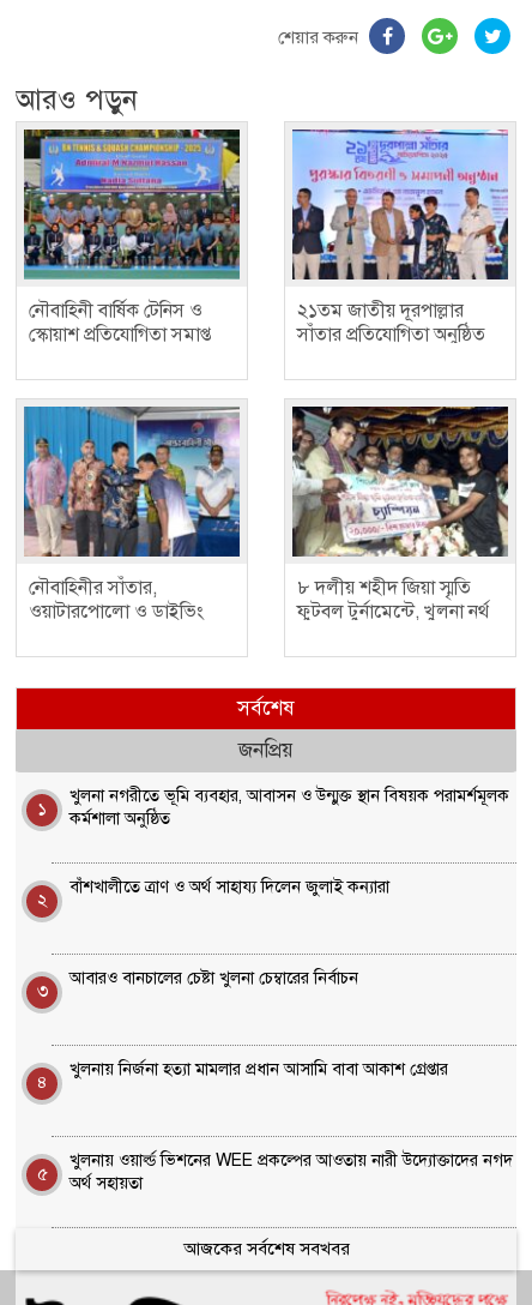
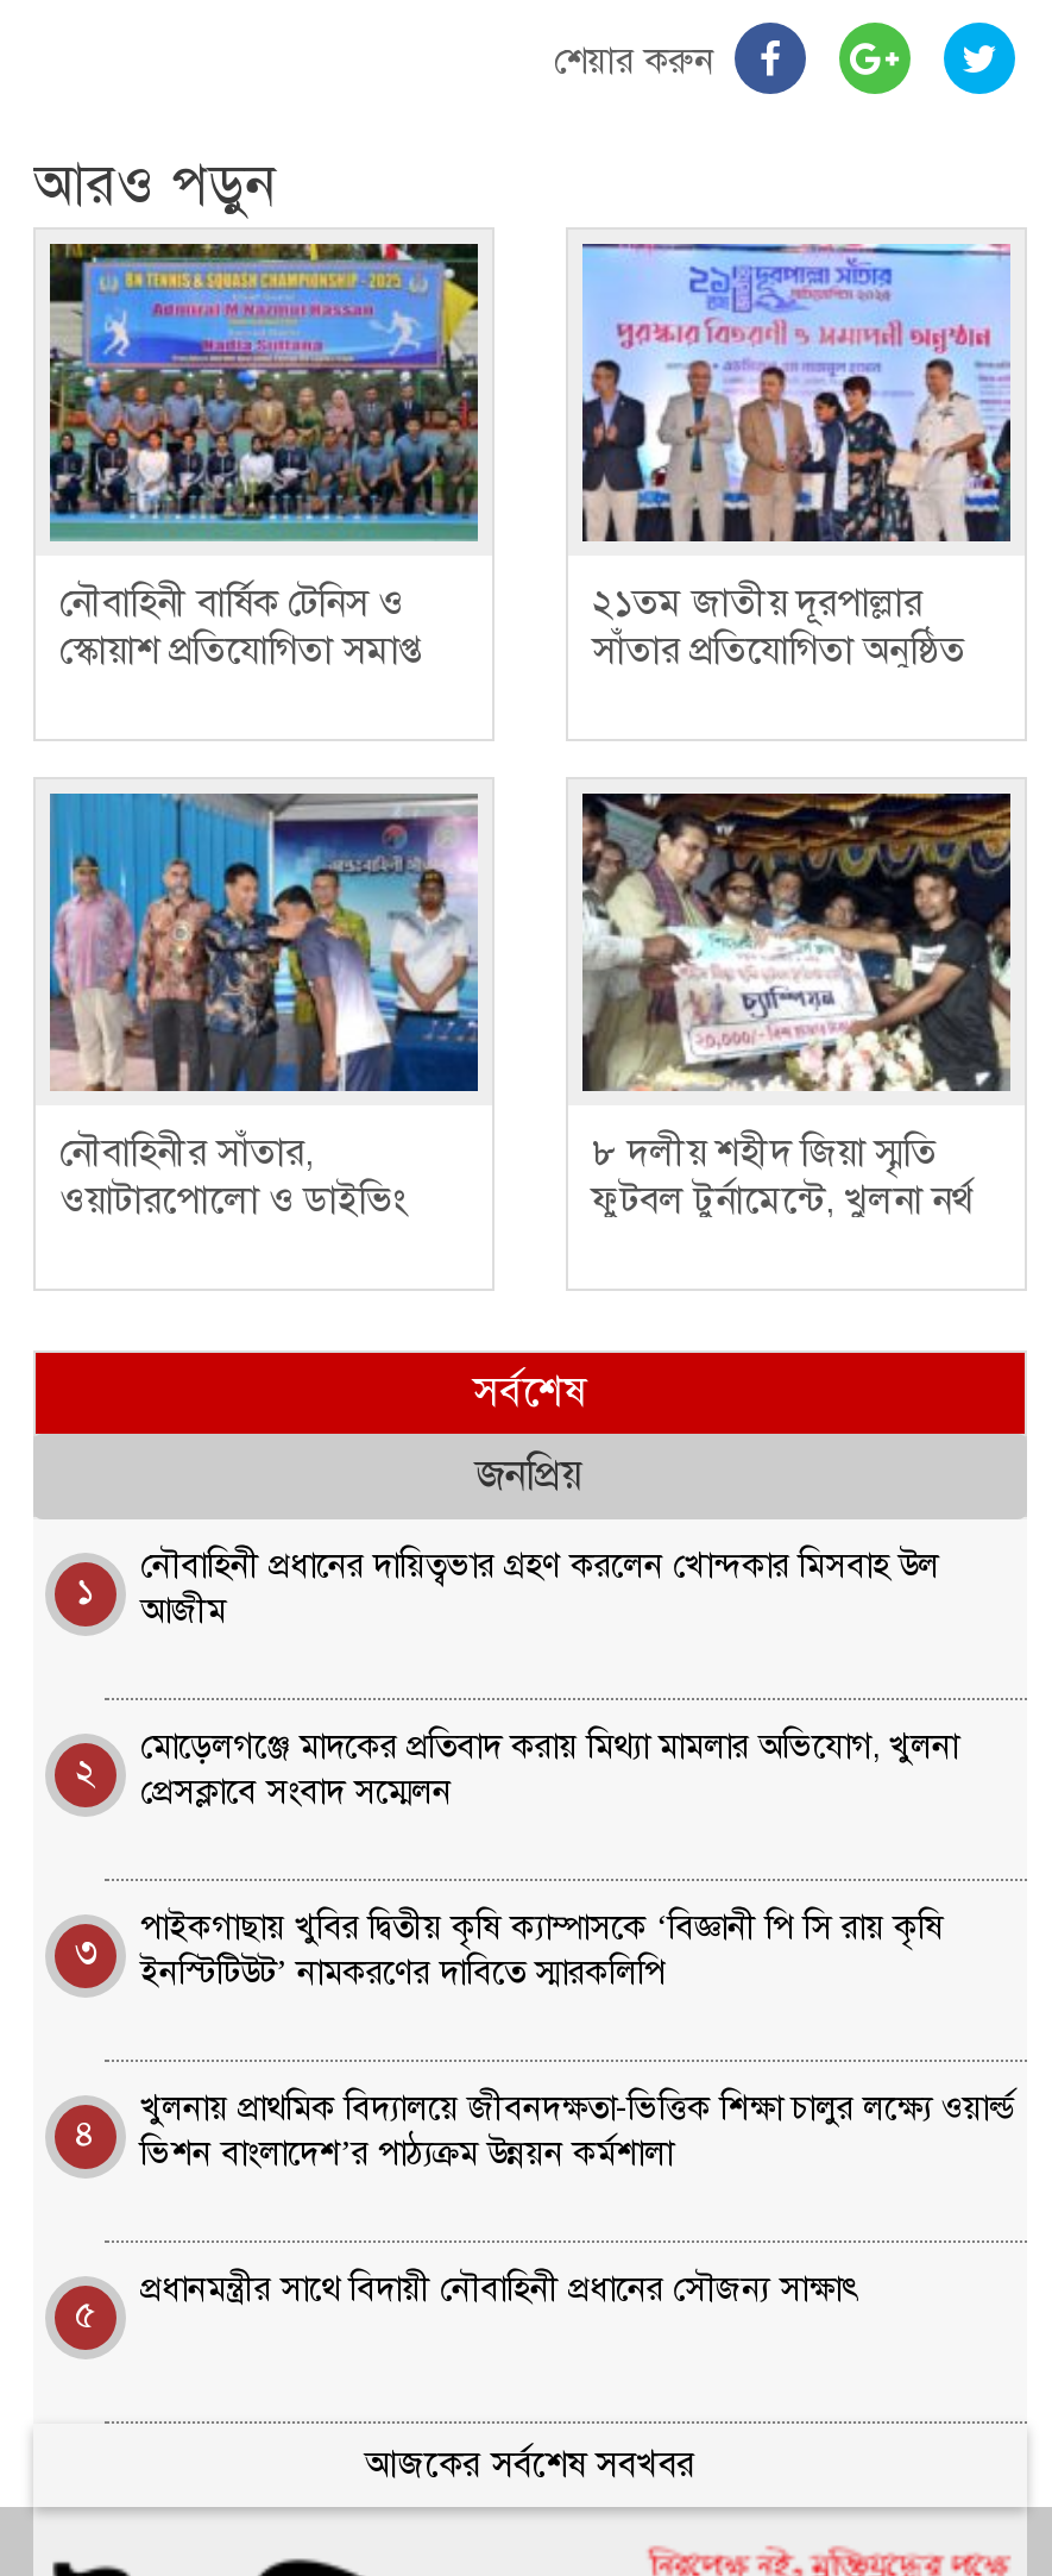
[69,784,509,829] খুলনা নগরীতে ভূমি ব্যবহার, আবাসন ও উন্মুক্ত স্থান বিষয়ক পরামর্শমূলক | কর্মশালা অনুষ্ঠিত -> [140,1543,939,1631] নৌবাহিনী প্রধানের দায়িত্বভার গ্রহণ করলেন খোন্দকার মিসবাহ উল | আজীম
[69,876,389,897] বাঁশখালীতে ত্রাণ ও অর্থ সাহায্য দিলেন জুলাই কন্যারা -> [140,1724,958,1812] মোড়েলগঞ্জে মাদকের প্রতিবাদ করায় মিথ্যা মামলার অভিযোগ, খুলনা | প্রেসক্লাবে সংবাদ সম্মেলন
[69,967,358,988] আবারও বানচালের চেষ্টা খুলনা চেম্বারের নির্বাচন -> [140,1905,944,1993] পাইকগাছায় খুবির দ্বিতীয় কৃষি ক্যাম্পাসকে ‘বিজ্ঞানী পি সি রায় কৃষি | ইনস্টিটিউট’ নামকরণের দাবিতে স্মারকলিপি
[69,1058,448,1080] খুলনায় নির্জনা হত্যা মামলার প্রধান আসামি বাবা আকাশ গ্রেপ্তার -> [140,2086,1015,2174] খুলনায় প্রাথমিক বিদ্যালয়ে জীবনদক্ষতা-ভিত্তিক শিক্ষা চালুর লক্ষ্যে ওয়ার্ল্ড | ভিশন বাংলাদেশ’র পাঠ্যক্রম উন্নয়ন কর্মশালা
[69,1149,513,1193] খুলনায় ওয়ার্ল্ড ভিশনের WEE প্রকল্পের আওতায় নারী উদ্যোক্তাদের নগদ | অর্থ সহায়তা -> [140,2267,861,2309] প্রধানমন্ত্রীর সাথে বিদায়ী নৌবাহিনী প্রধানের সৌজন্য সাক্ষাৎ

